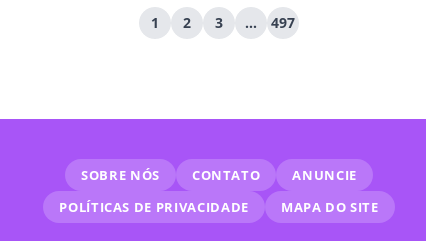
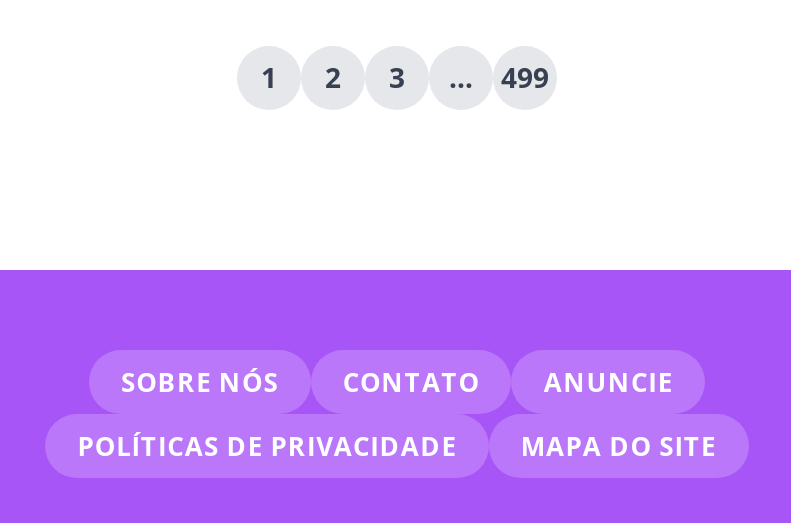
[271,13,295,32] 497 -> [501,57,549,95] 499

